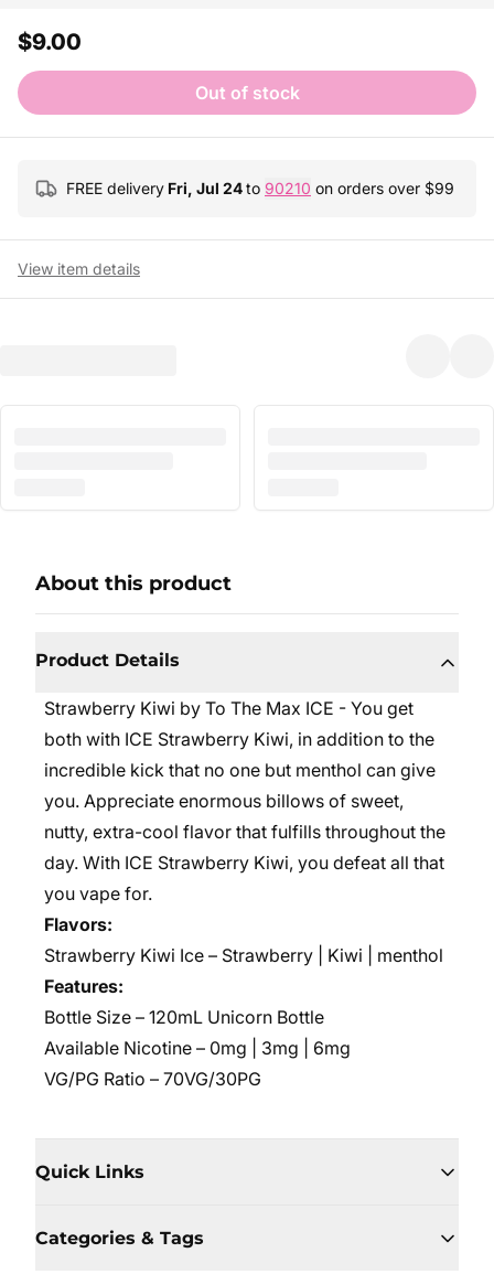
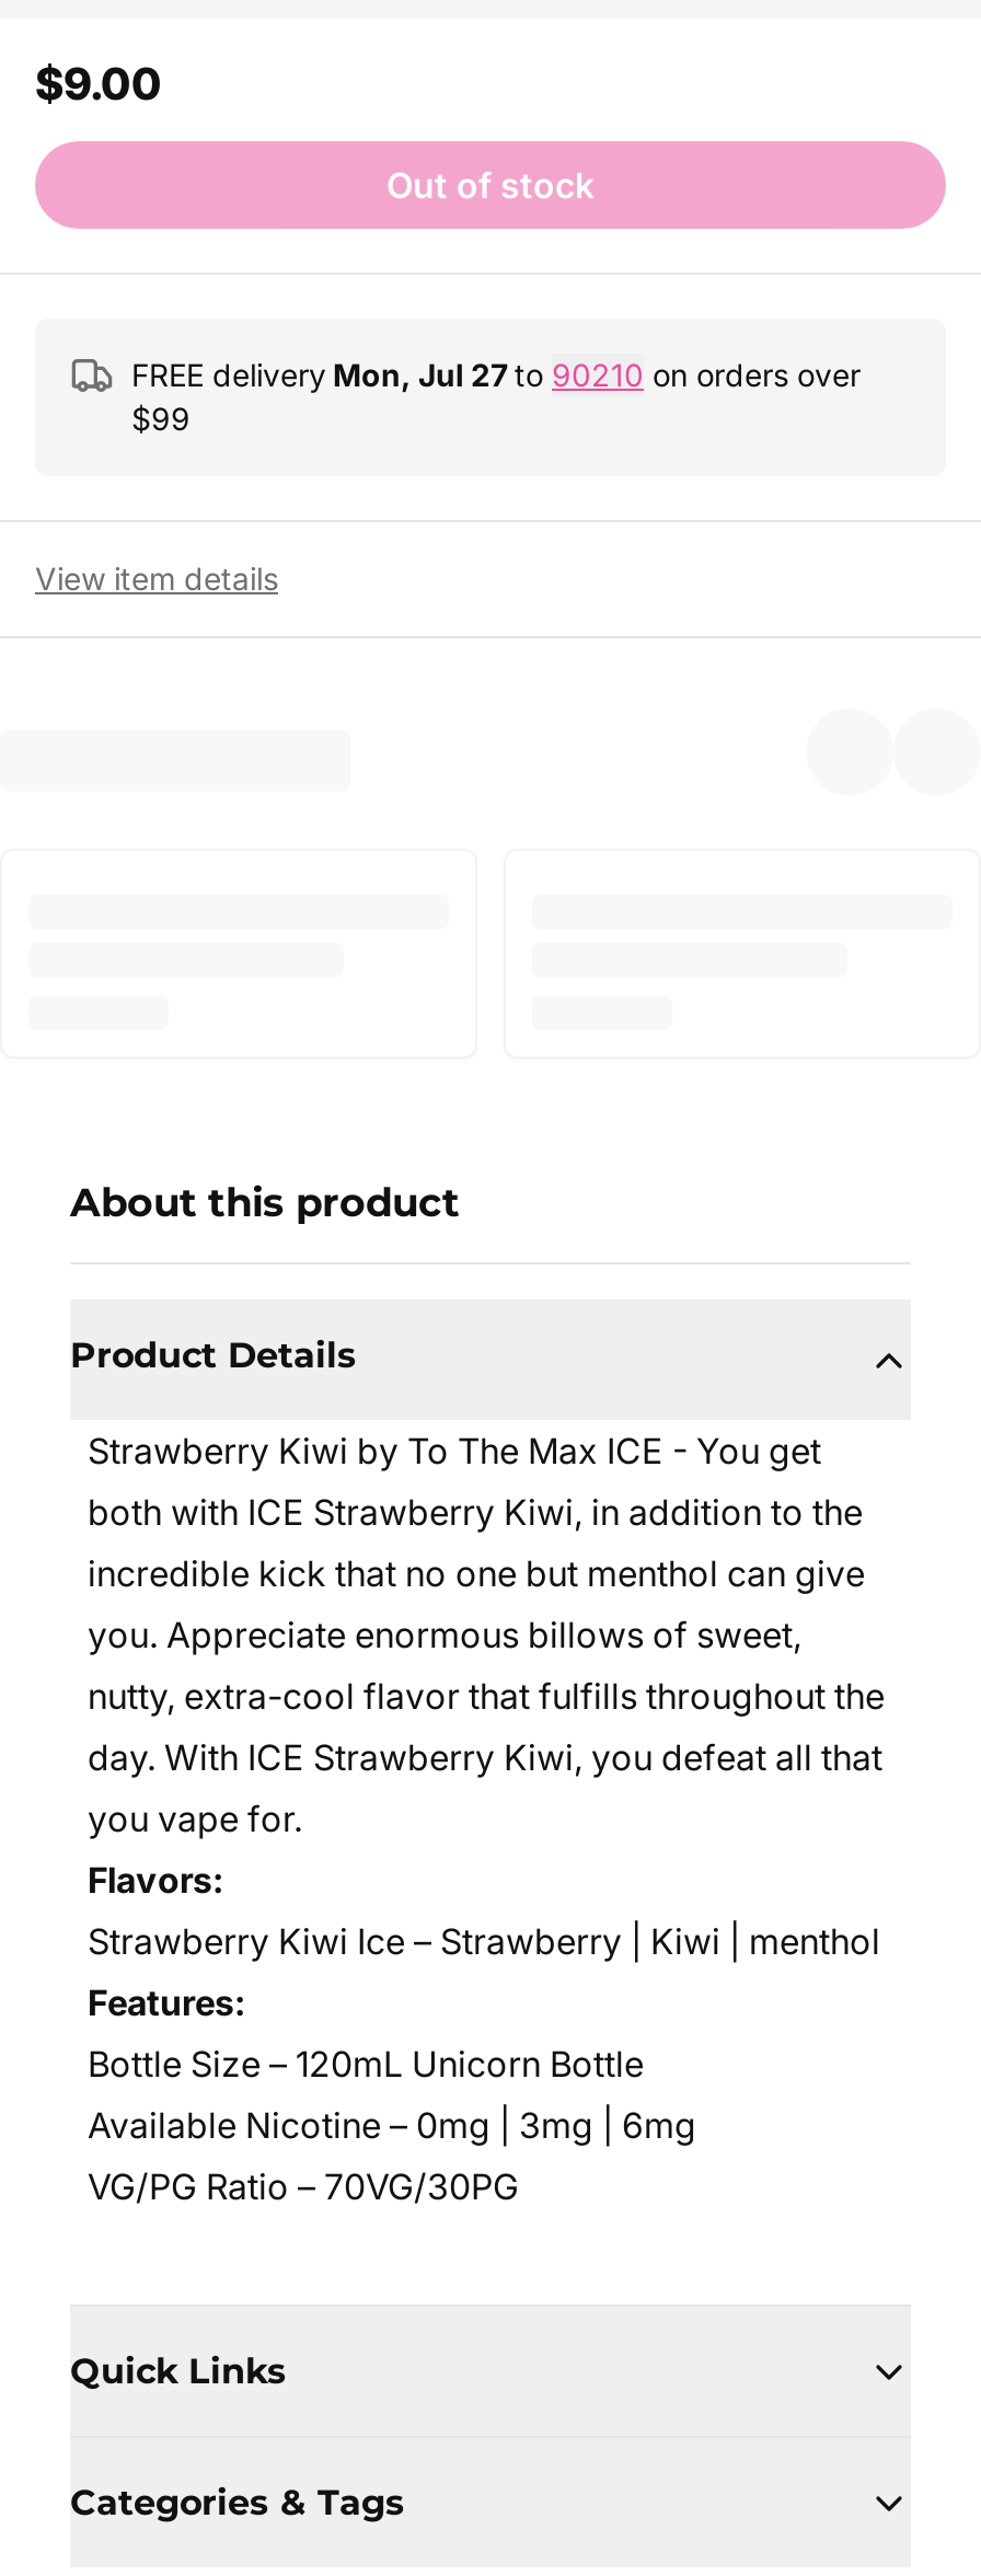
[66,179,454,197] FREE delivery Fri, Jul 24 to 90210 on orders over $99 -> [131,356,861,437] FREE delivery Mon, Jul 27 to 90210 on orders over | $99

